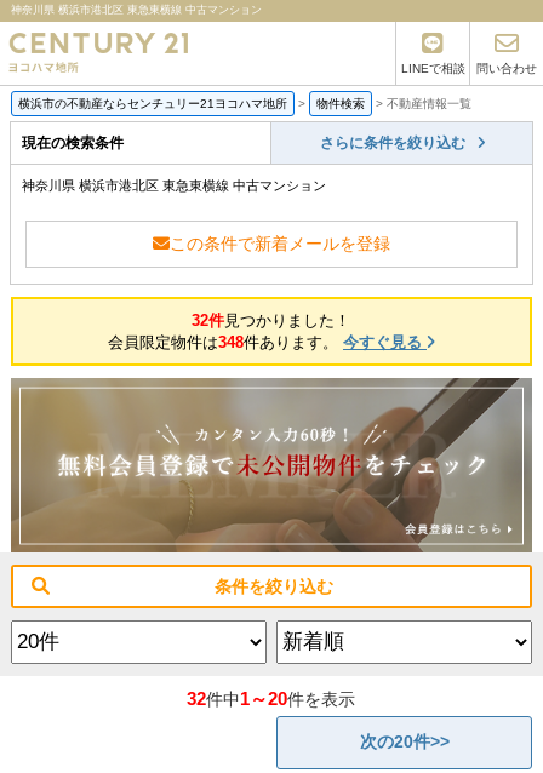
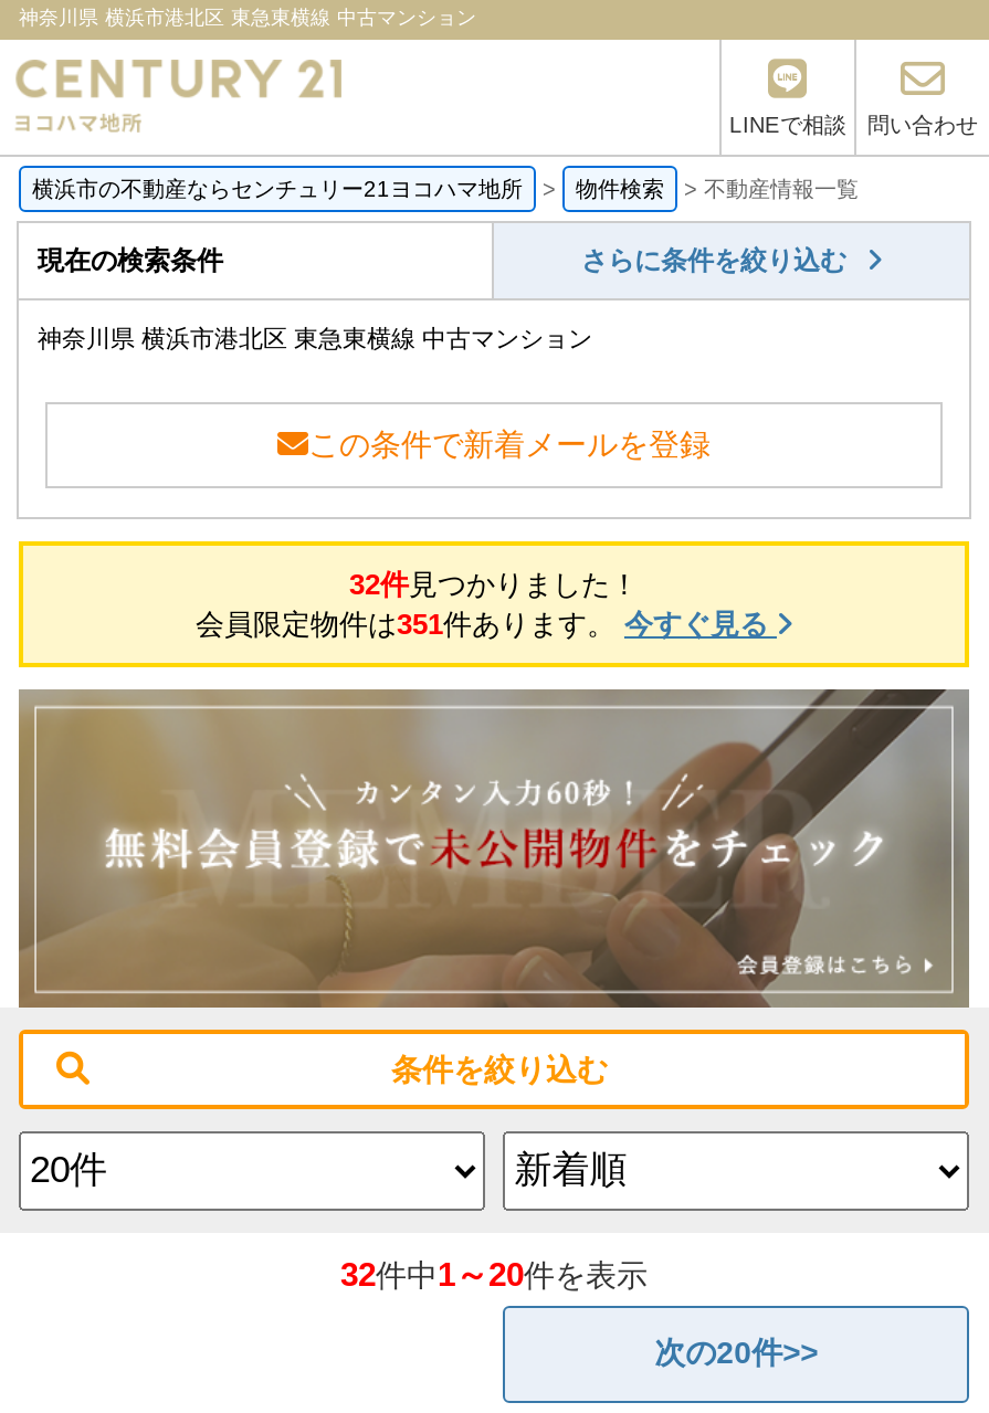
[108,333,427,351] 会員限定物件は348件あります。今すぐ見る -> [196,607,777,641] 会員限定物件は351件あります。今すぐ見る

